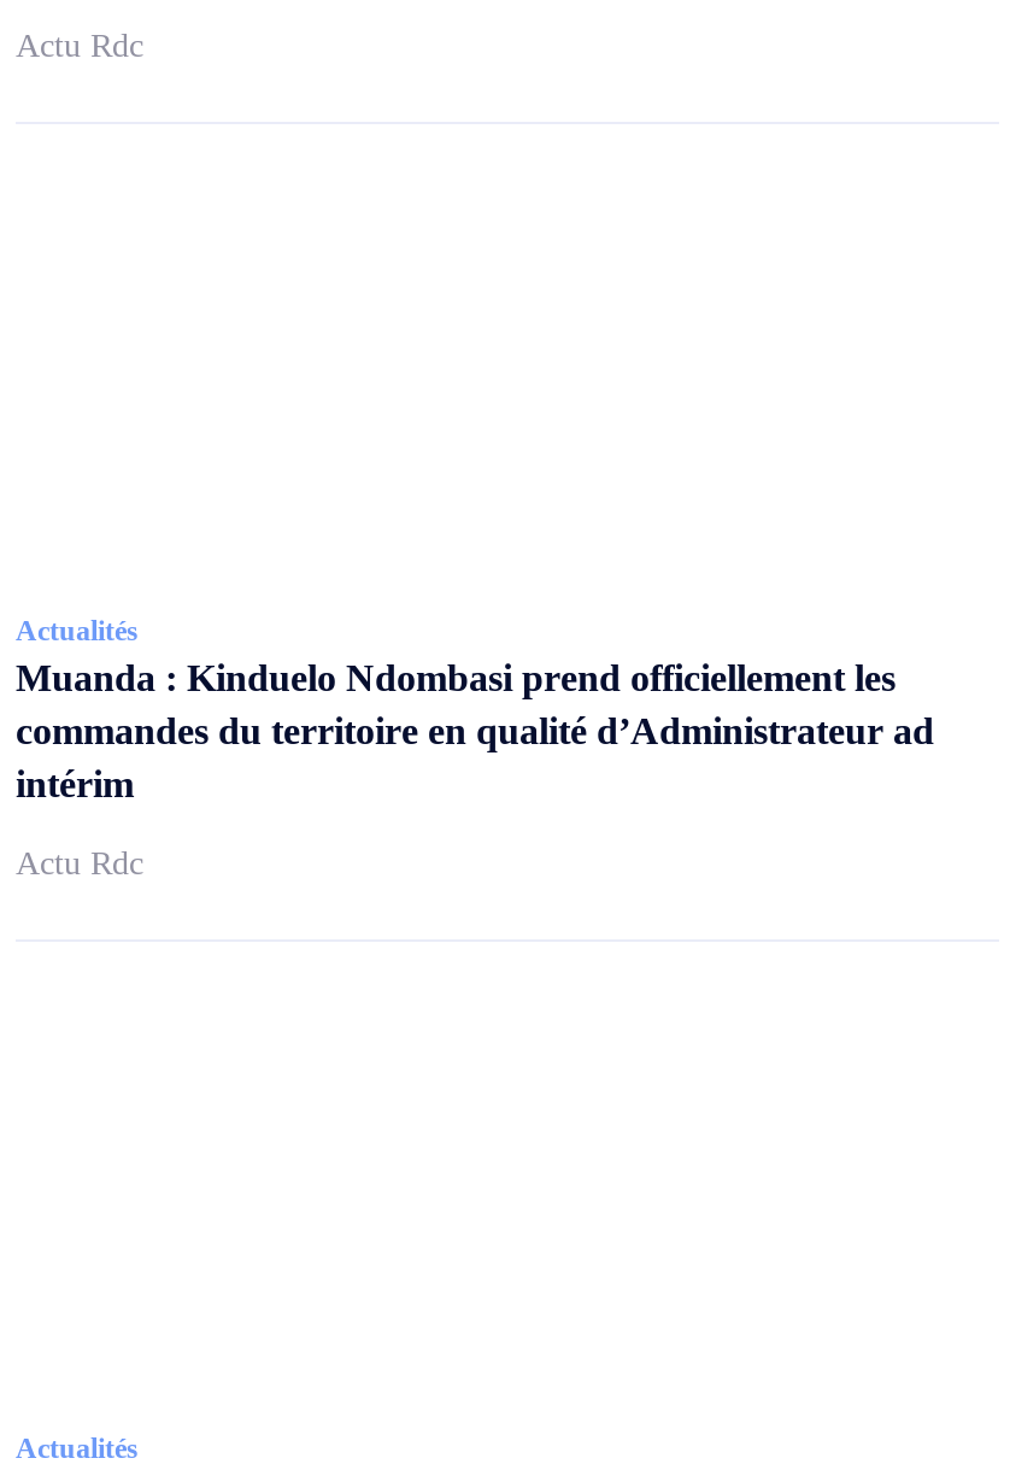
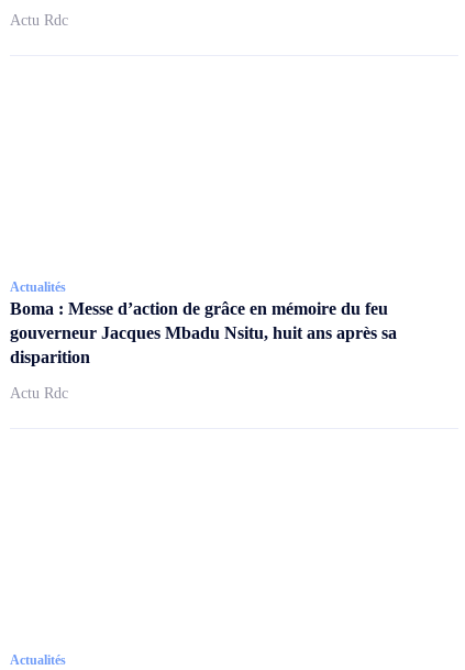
[16,657,934,805] Muanda : Kinduelo Ndombasi prend officiellement les | commandes du territoire en qualité d’Administrateur ad | intérim -> [10,299,397,366] Boma : Messe d’action de grâce en mémoire du feu | gouverneur Jacques Mbadu Nsitu, huit ans après sa | disparition

